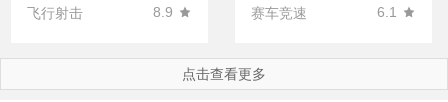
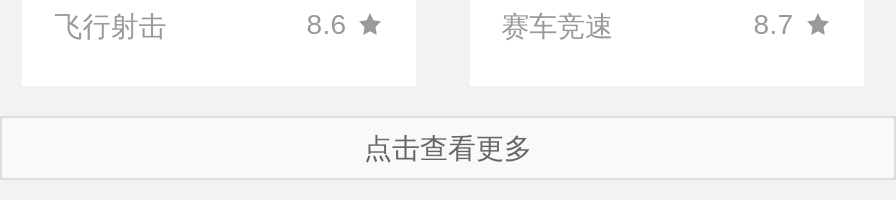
[153,4,173,20] 8.9 -> [307,8,347,40] 8.6
[377,4,397,20] 6.1 -> [754,8,794,40] 8.7

